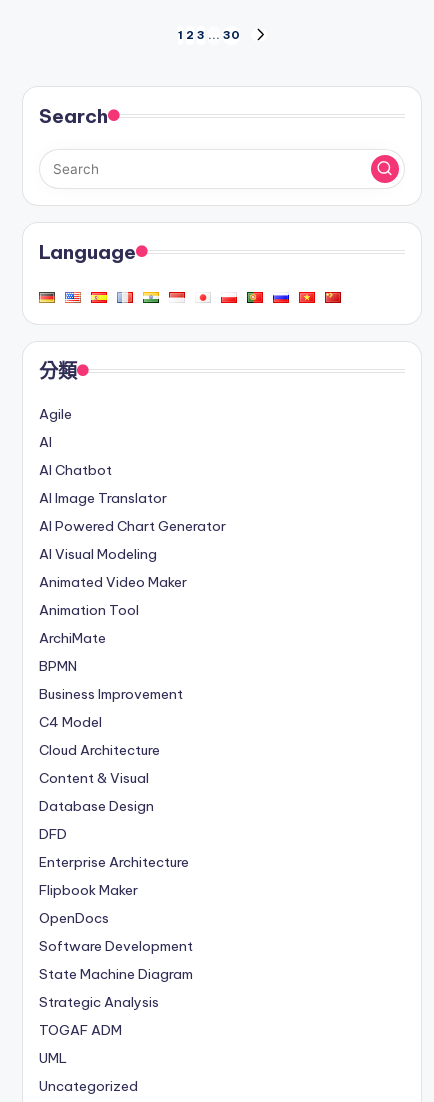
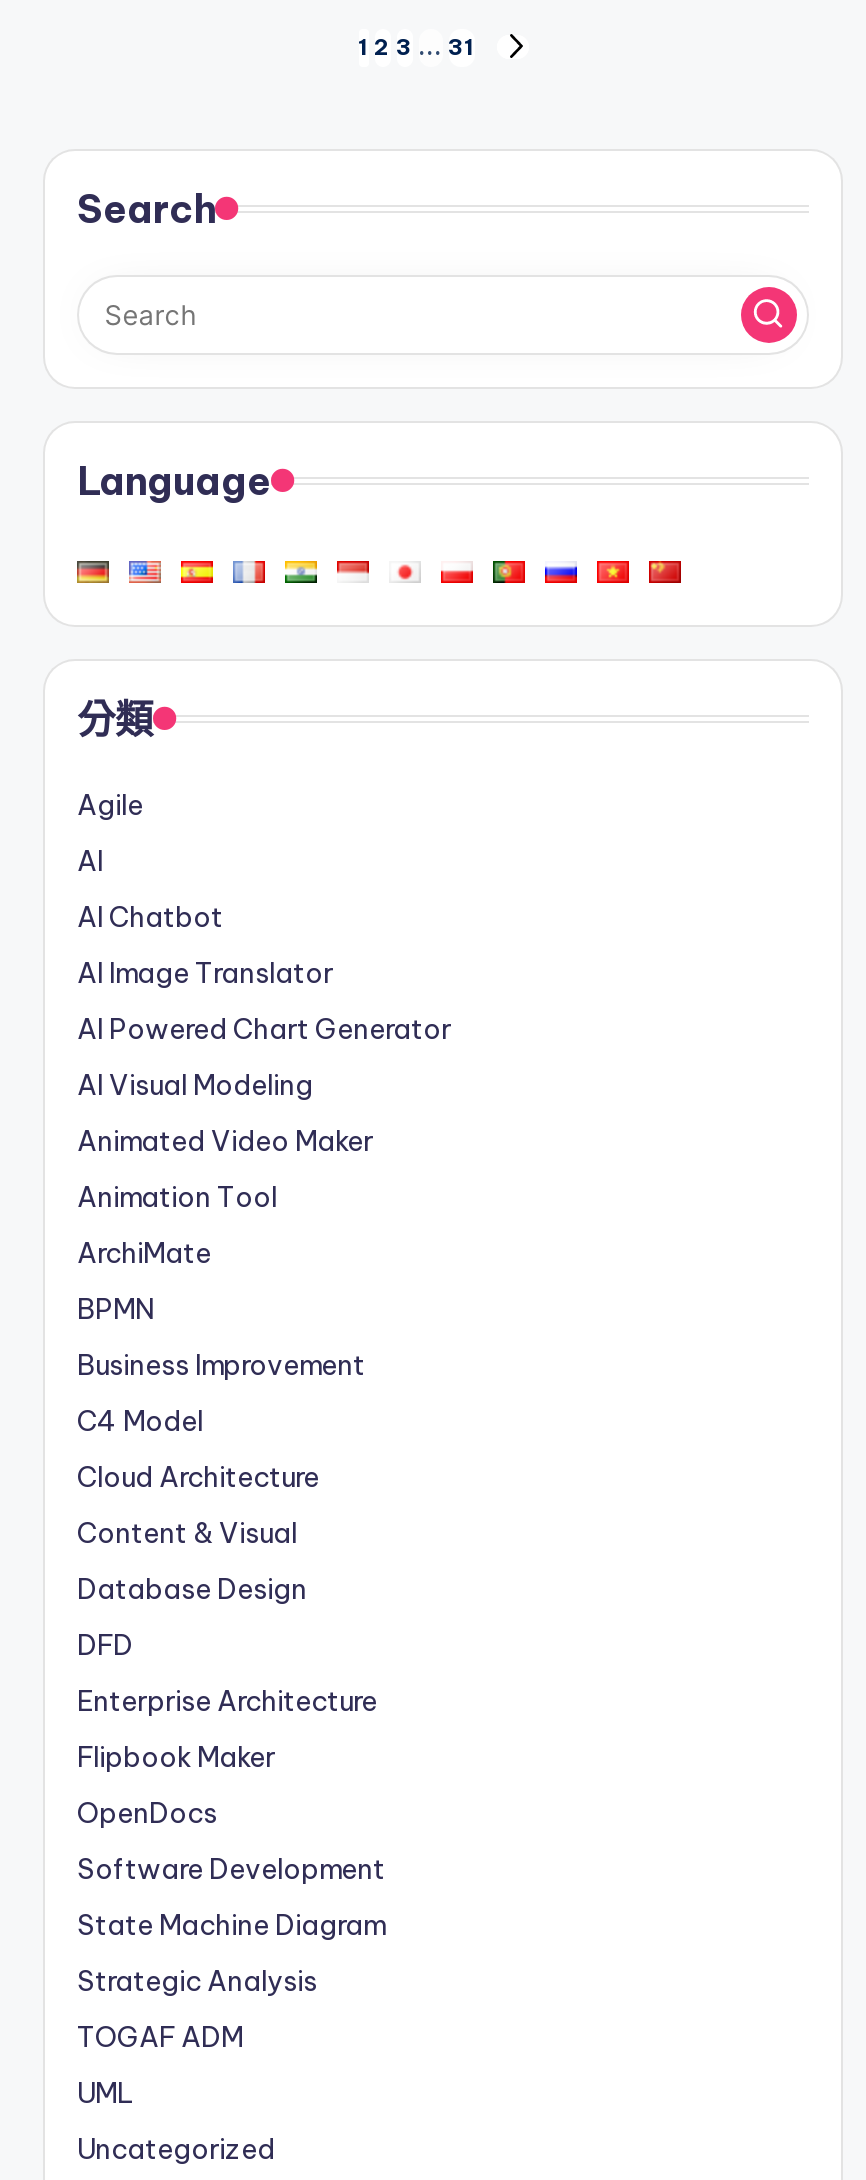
[177,28,239,42] 1 2 3 ... 30 -> [358,32,474,60] 1 2 3 ... 31

